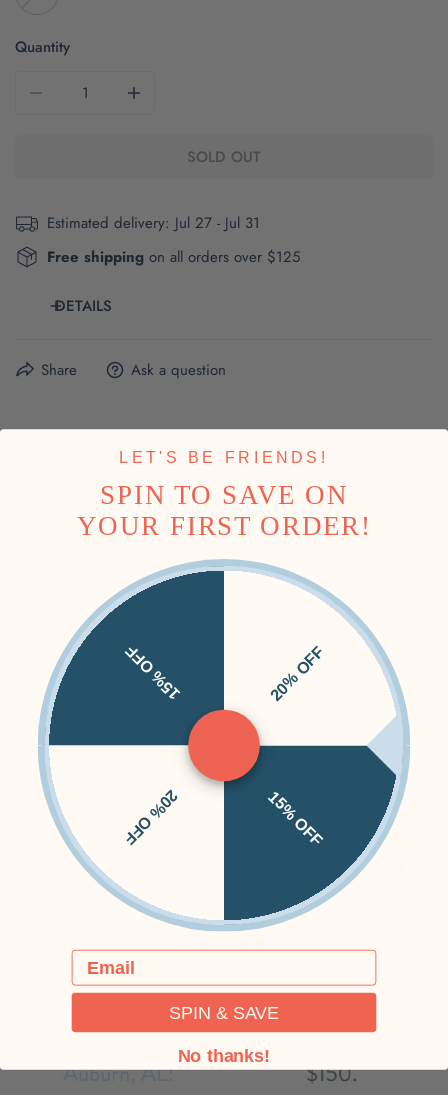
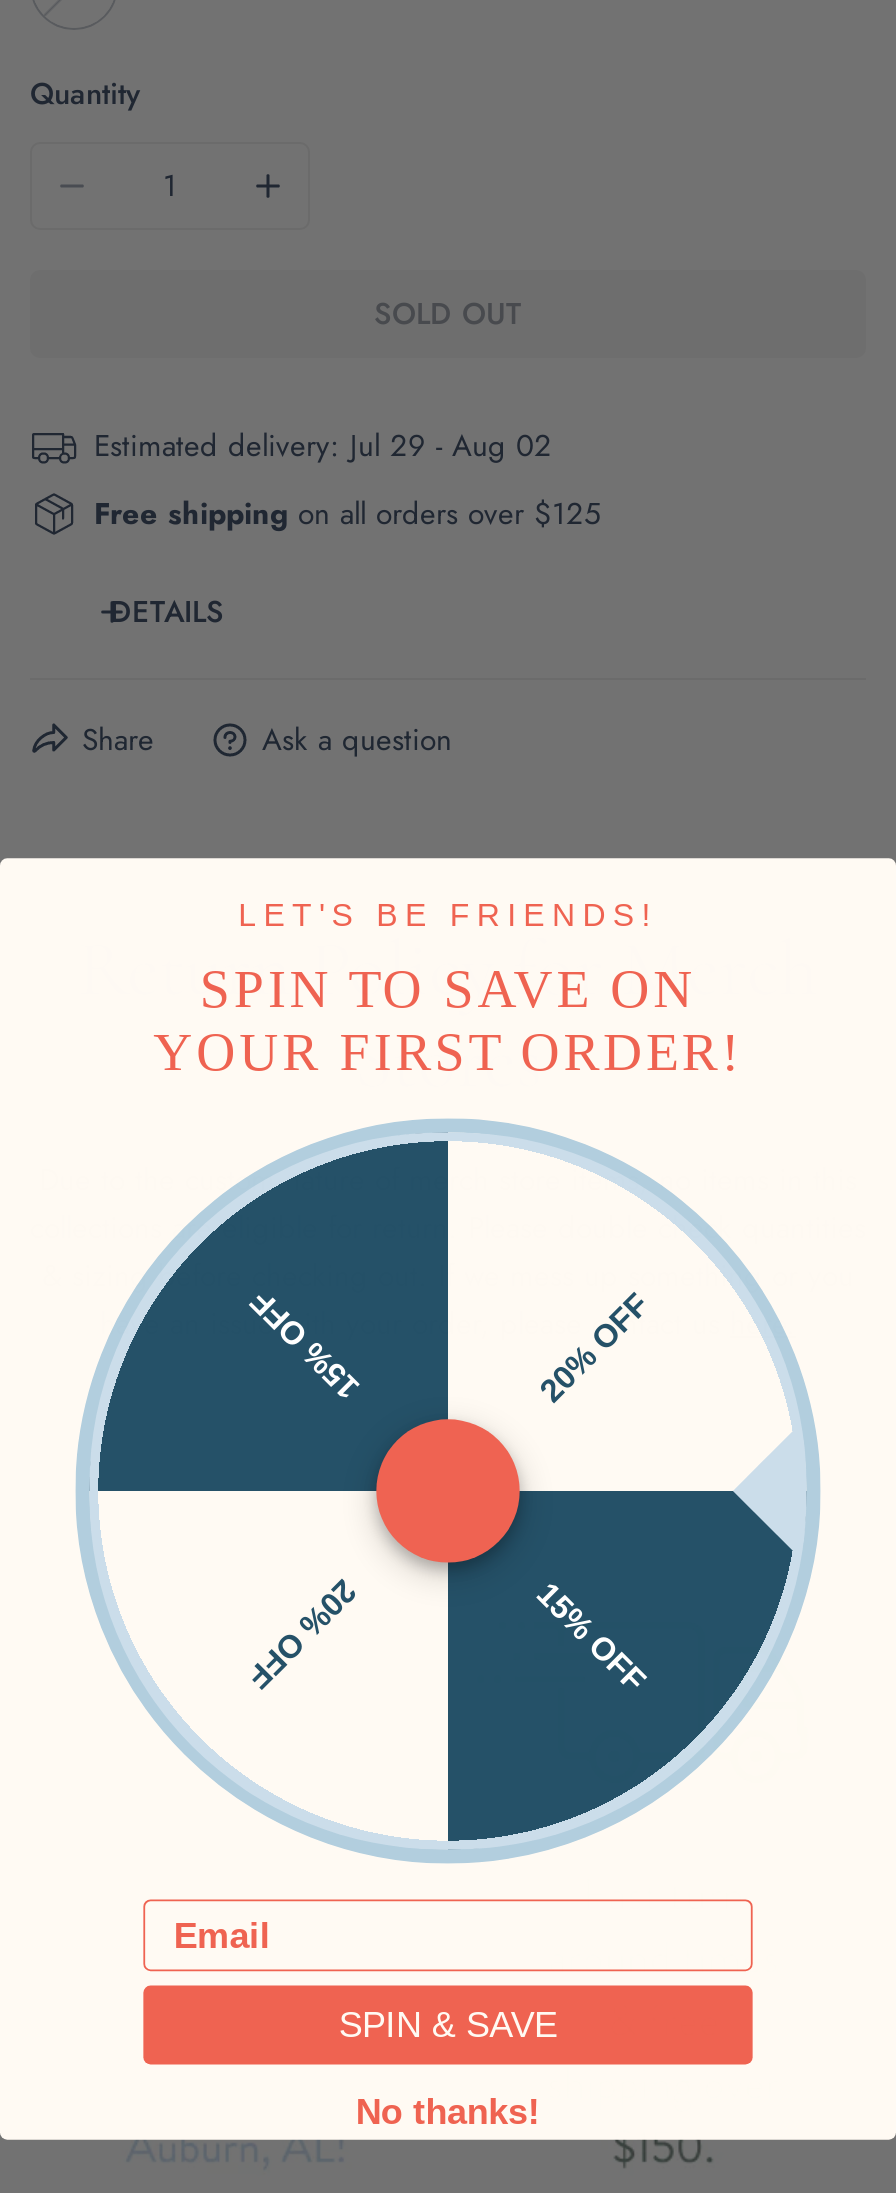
[47,212,260,234] Estimated delivery: Jul 27 - Jul 31 -> [94,424,552,468] Estimated delivery: Jul 29 - Aug 02

